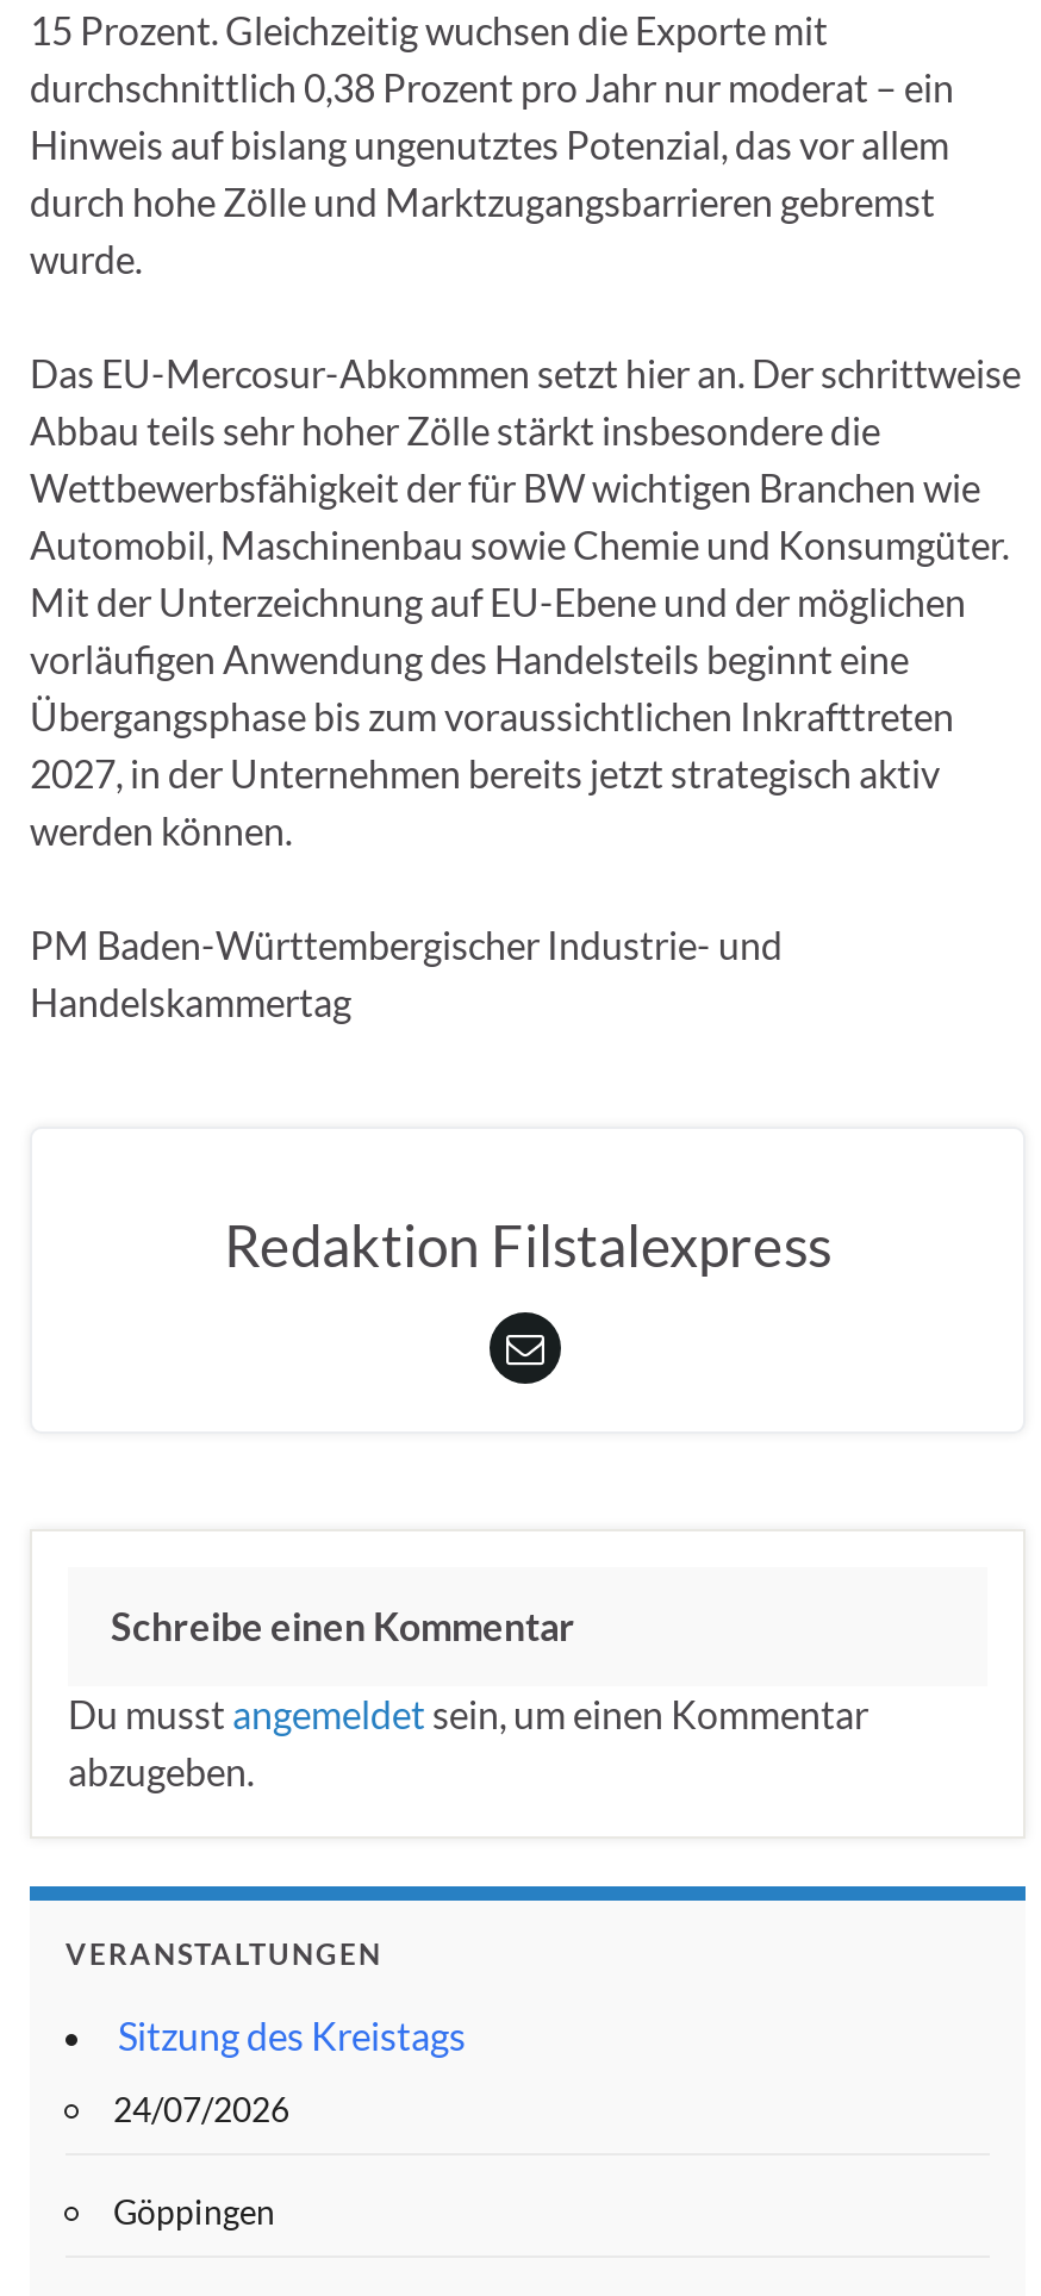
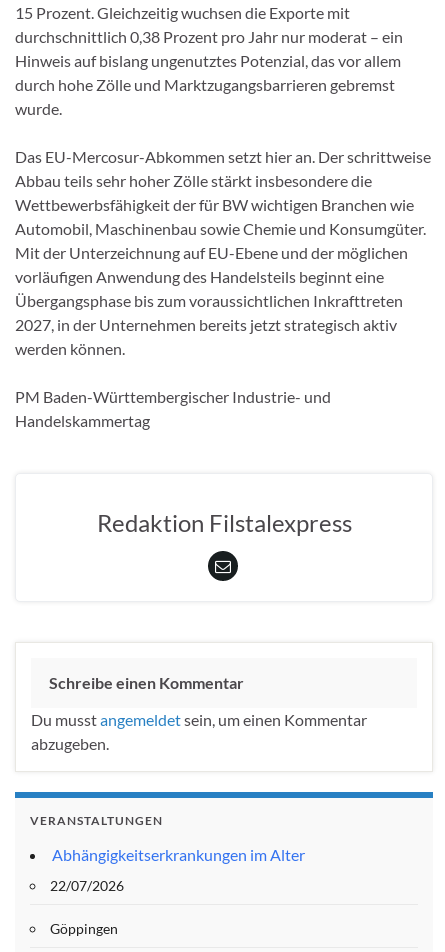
[118,2013,466,2058] Sitzung des Kreistags -> [52,845,305,864] Abhängigkeitserkrankungen im Alter
[113,2089,289,2130] 24/07/2026 -> [50,877,124,894] 22/07/2026

